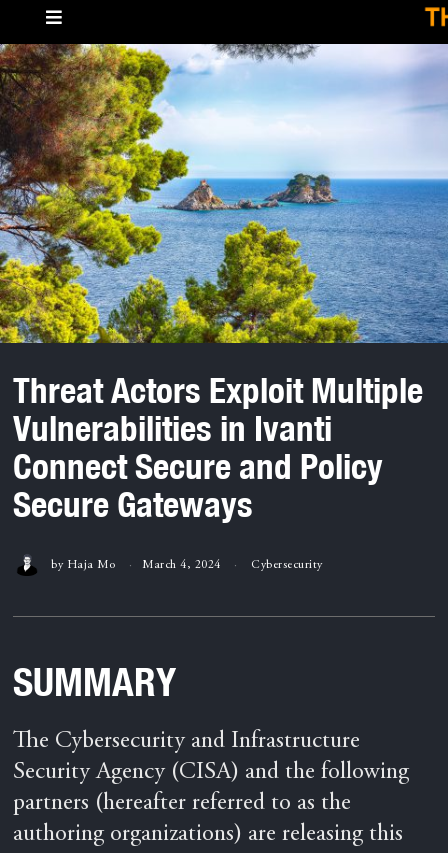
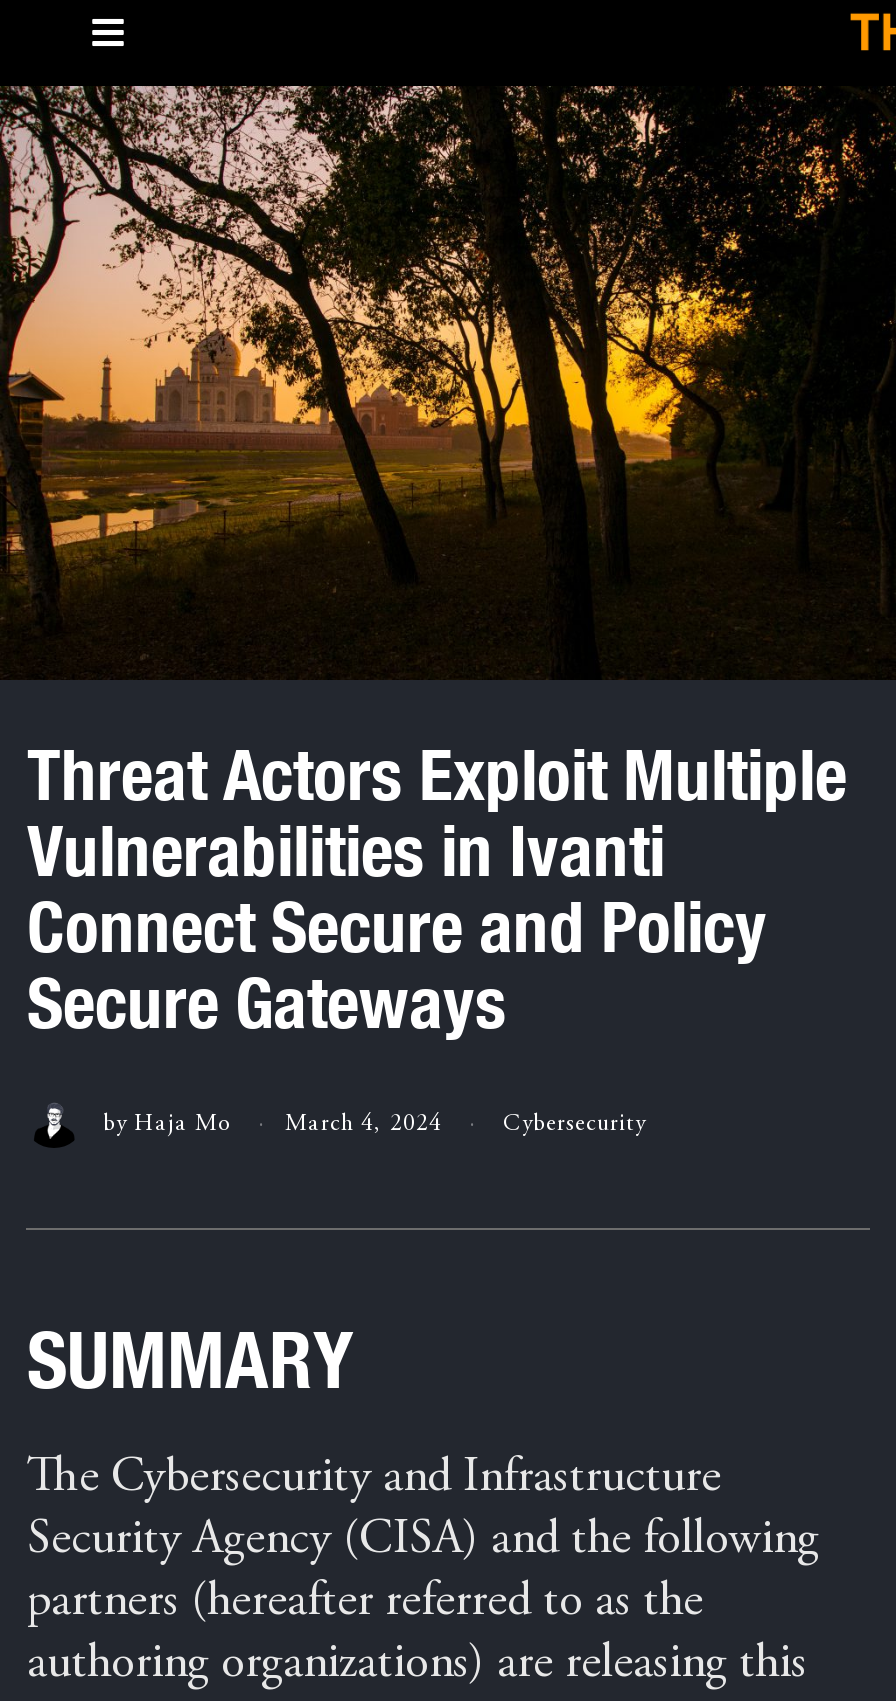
[3,43,445,344] [image] -> [6,84,890,682] [image]

